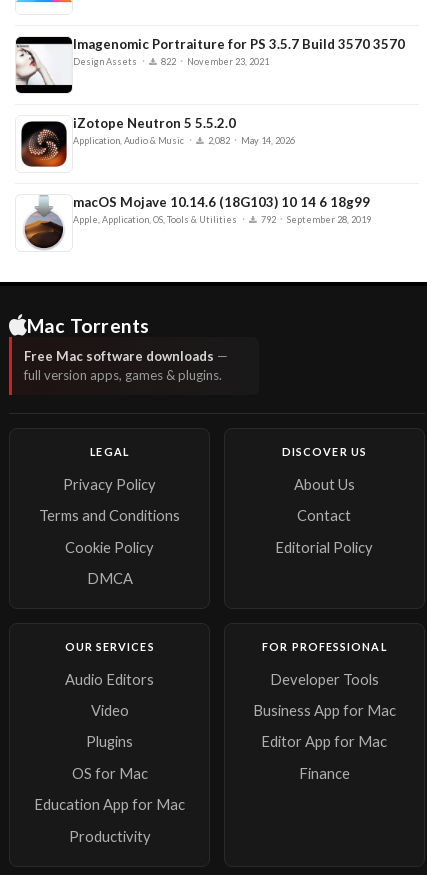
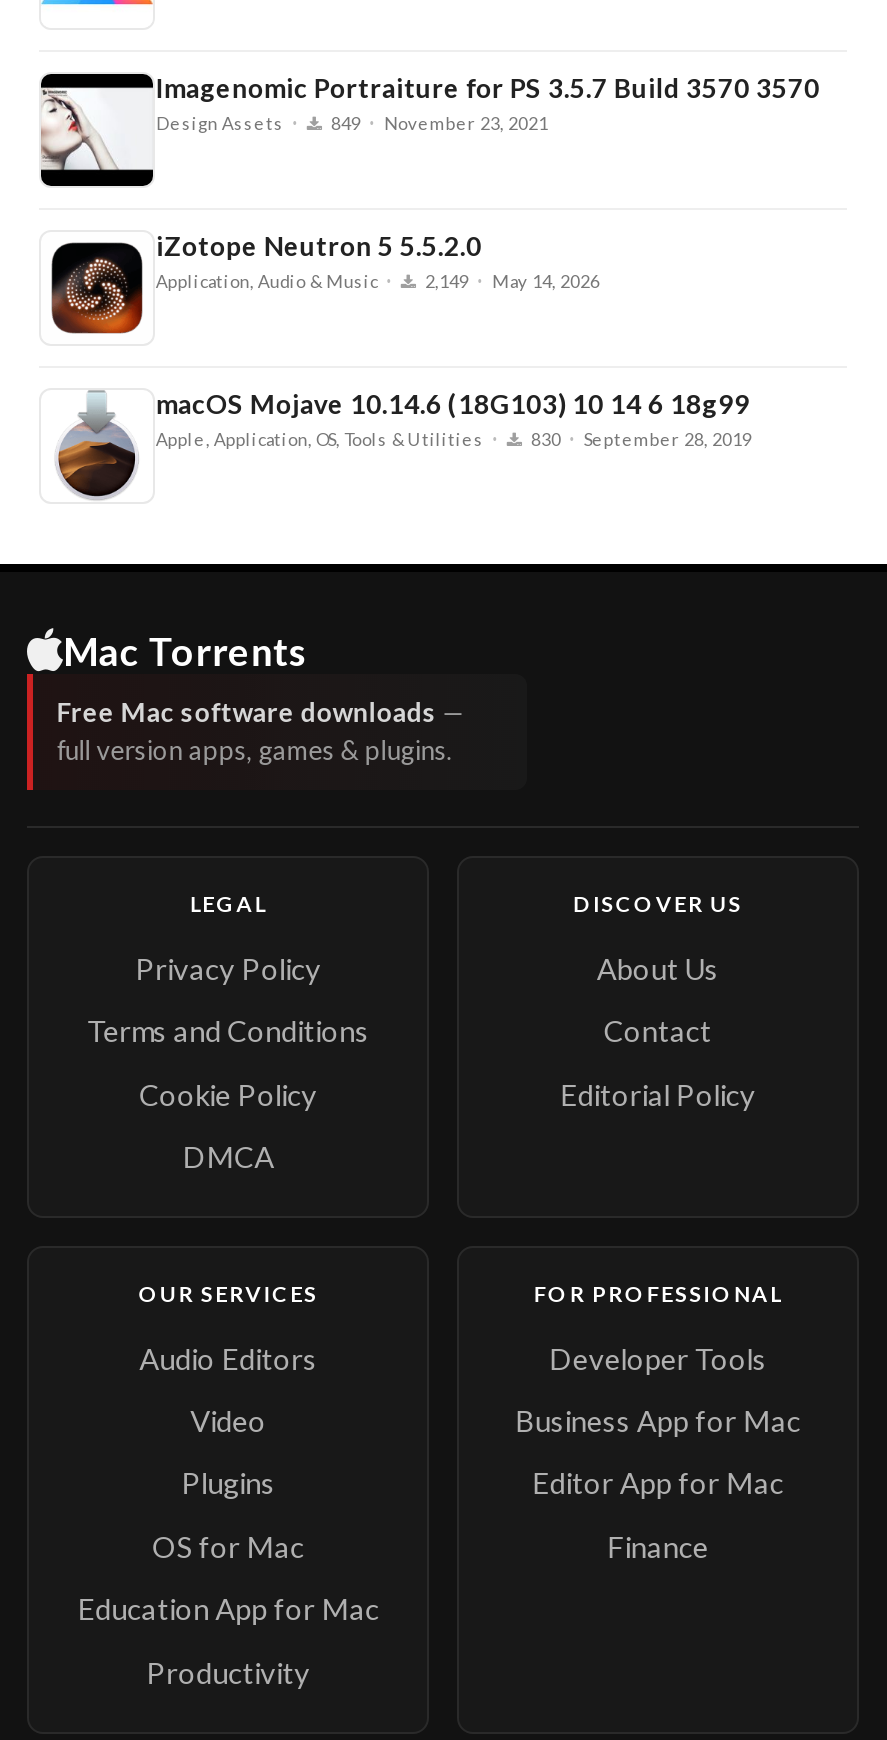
[73,54,269,67] Design Assets · 822 · November 23, 2021 -> [156,109,548,135] Design Assets · 849 · November 23, 2021
[73,133,295,146] Application, Audio & Music · 2,082 · May 14, 2026 -> [156,267,600,293] Application, Audio & Music · 2,149 · May 14, 2026
[73,212,371,225] Apple, Application, OS, Tools & Utilities · 792 · September 28, 2019 -> [156,425,752,451] Apple, Application, OS, Tools & Utilities · 830 · September 28, 2019

